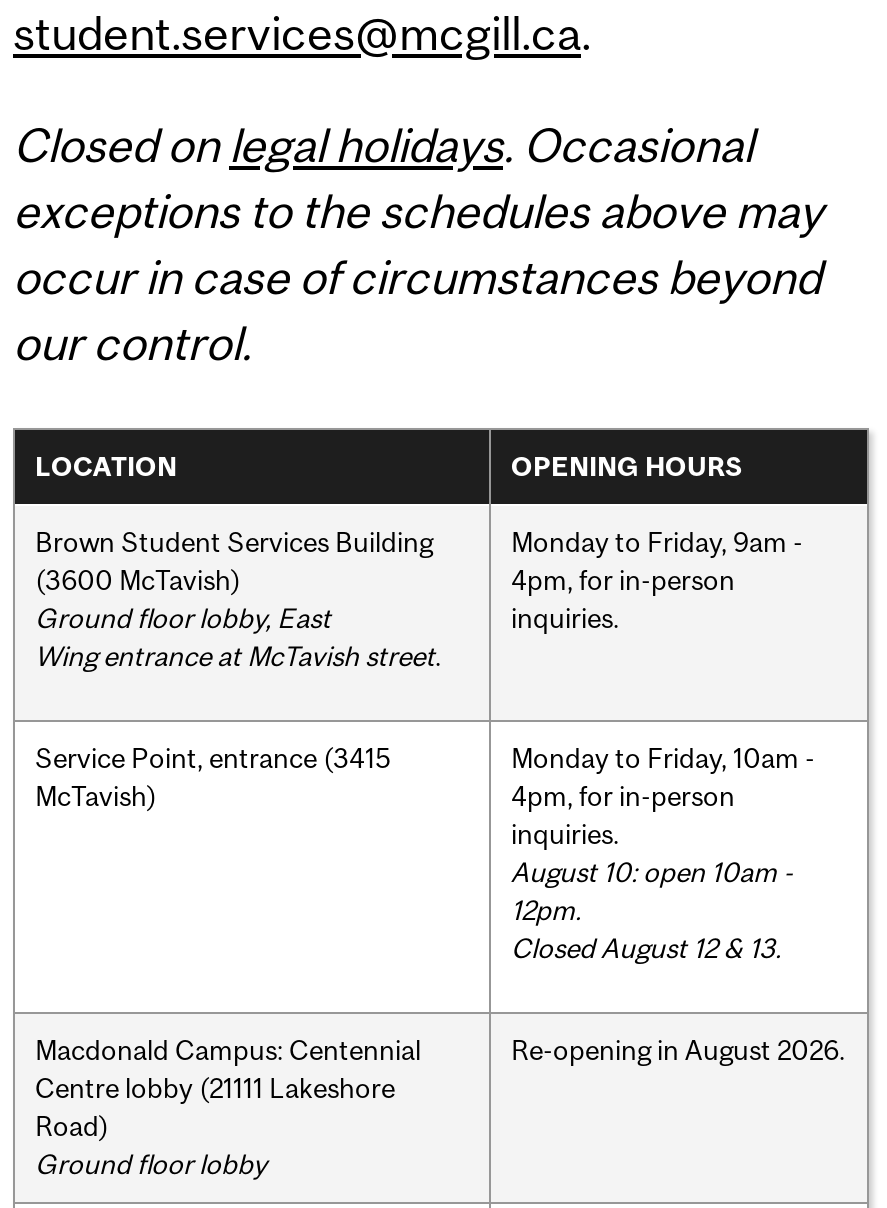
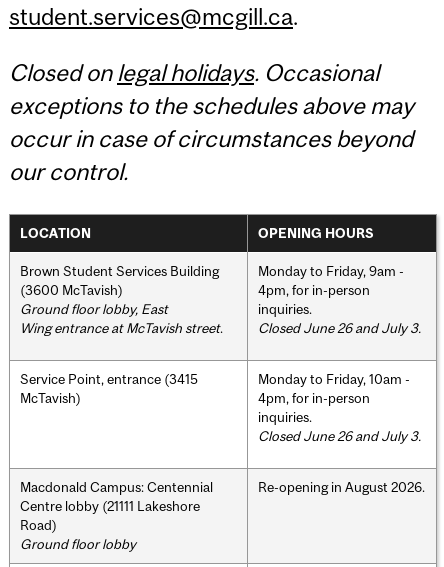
none -> [258,320,421,336] Closed June 26 and July 3.
[511,855,793,963] August 10: open 10am - | 12pm. | Closed August 12 & 13. -> [258,428,421,444] Closed June 26 and July 3.

